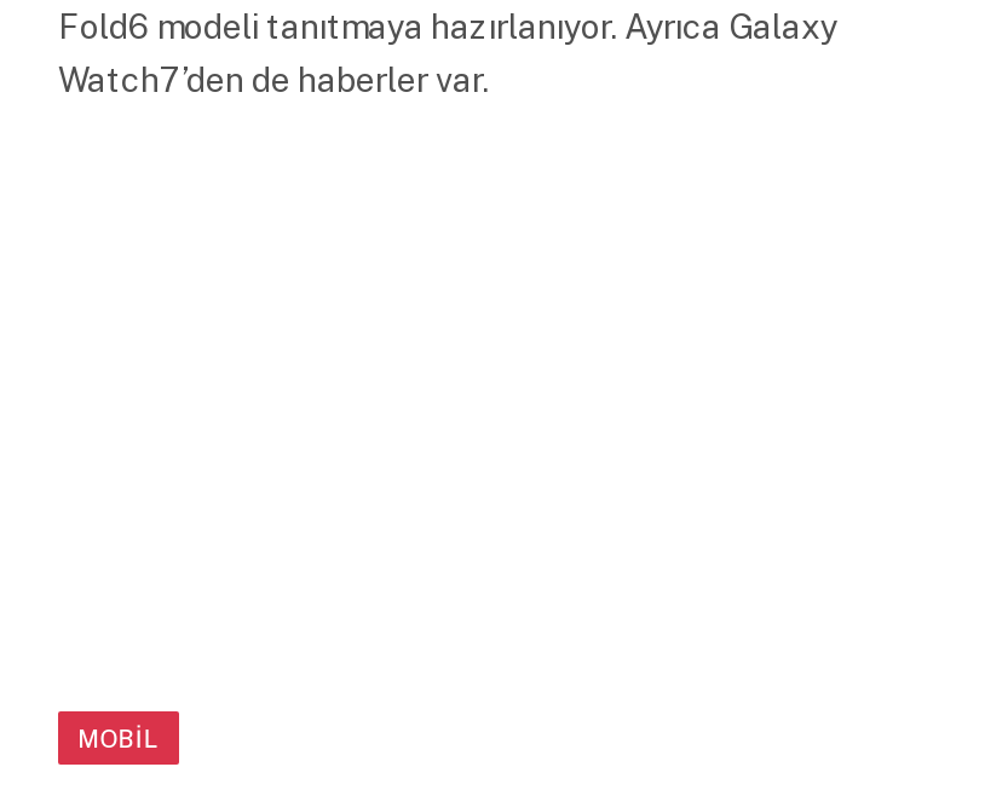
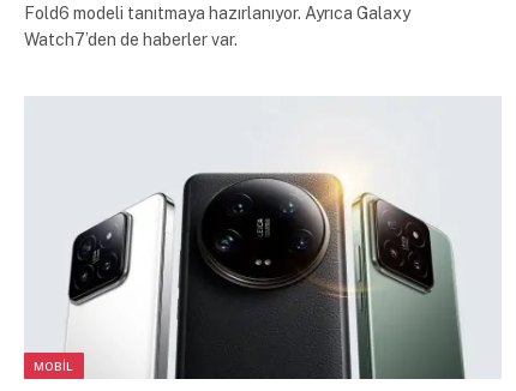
none -> [62,170,468,380] [image]

